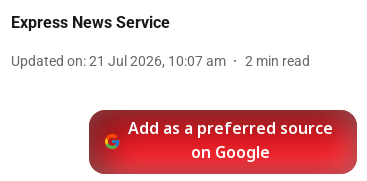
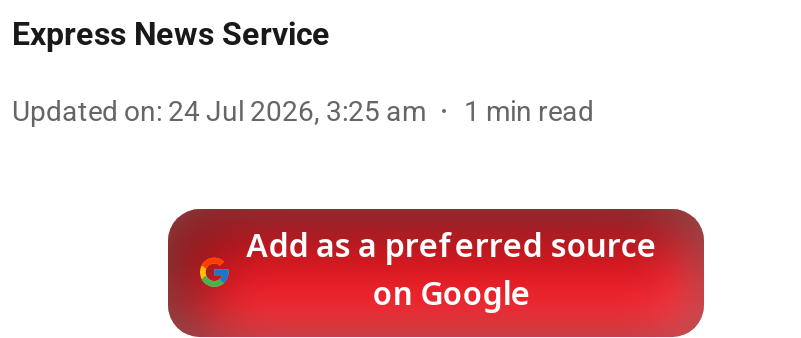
[11,53,226,69] Updated on: 21 Jul 2026, 10:07 am -> [12,96,426,128] Updated on: 24 Jul 2026, 3:25 am
[245,53,310,69] 2 min read -> [464,96,594,128] 1 min read

